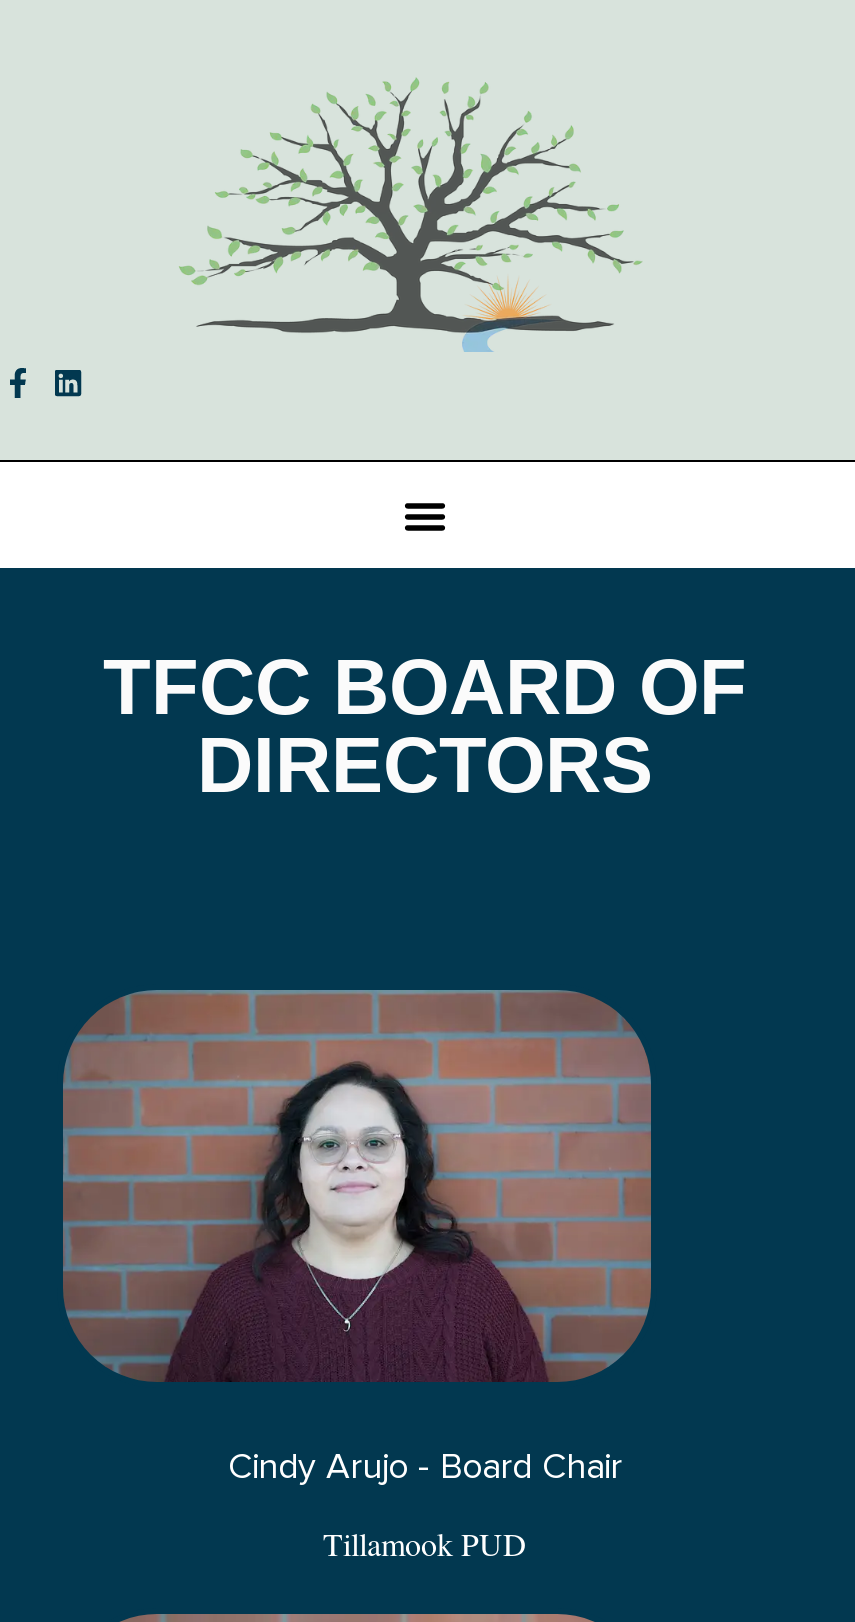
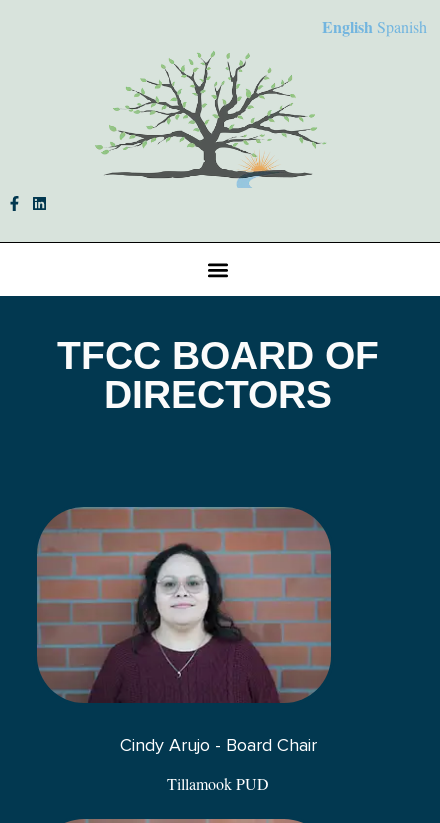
none -> [322,15,427,38] English Spanish

